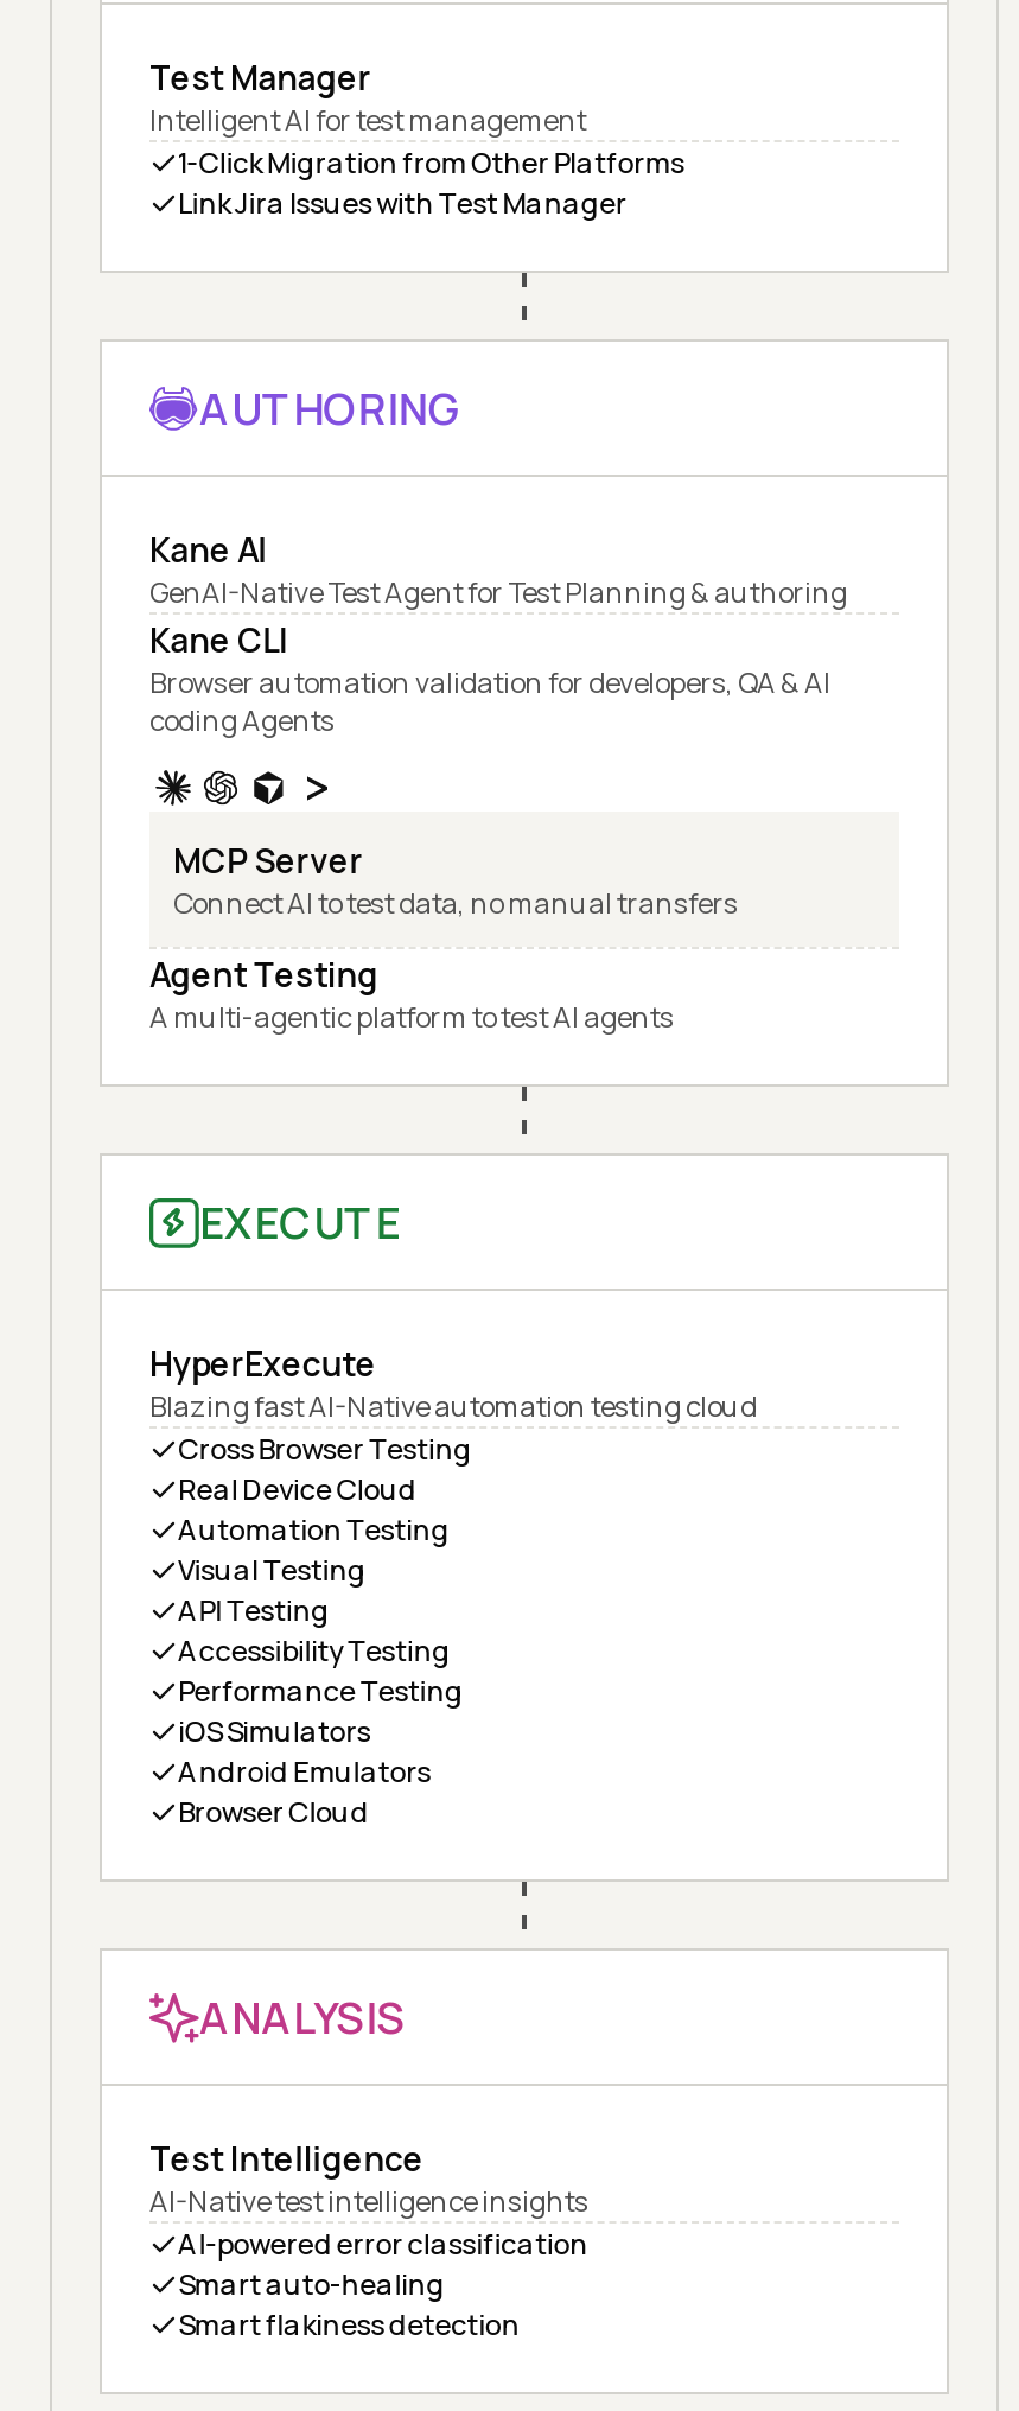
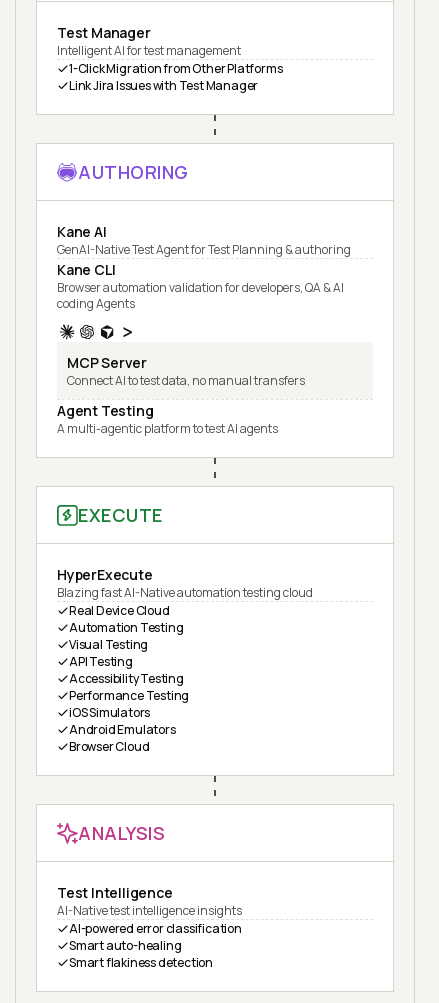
[178,1429,472,1469] Cross Browser Testing -> none

